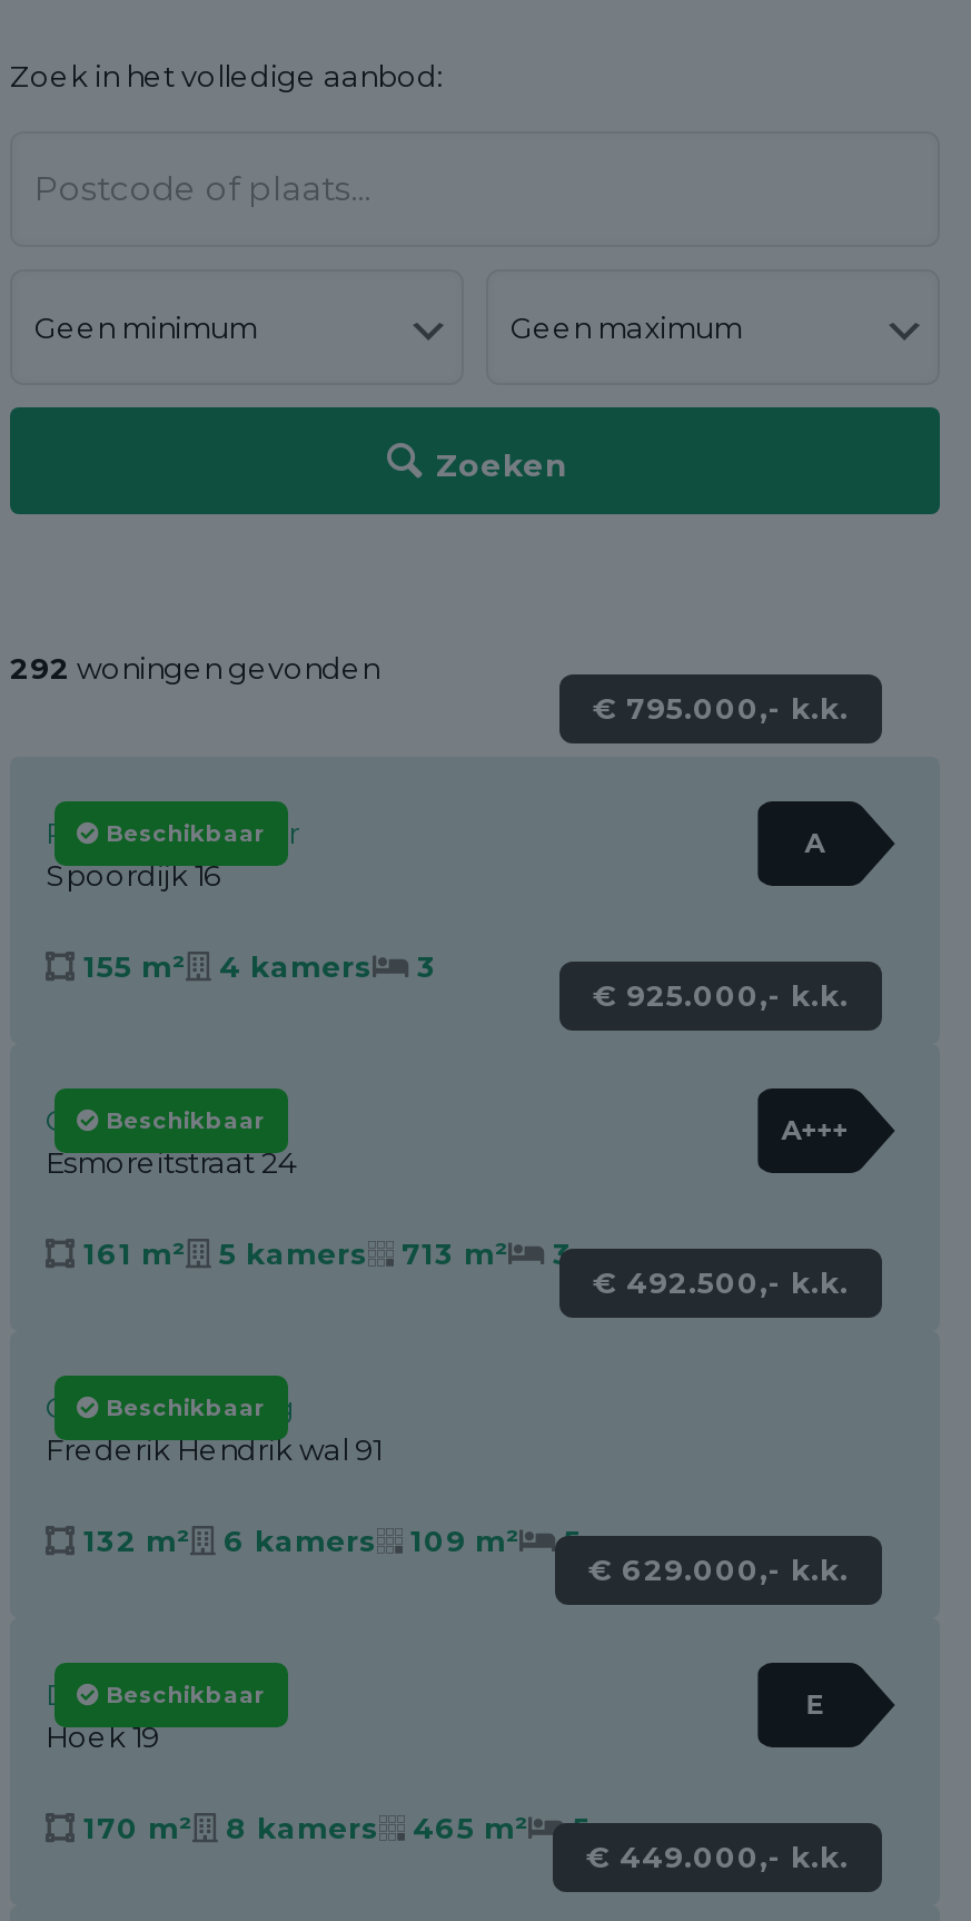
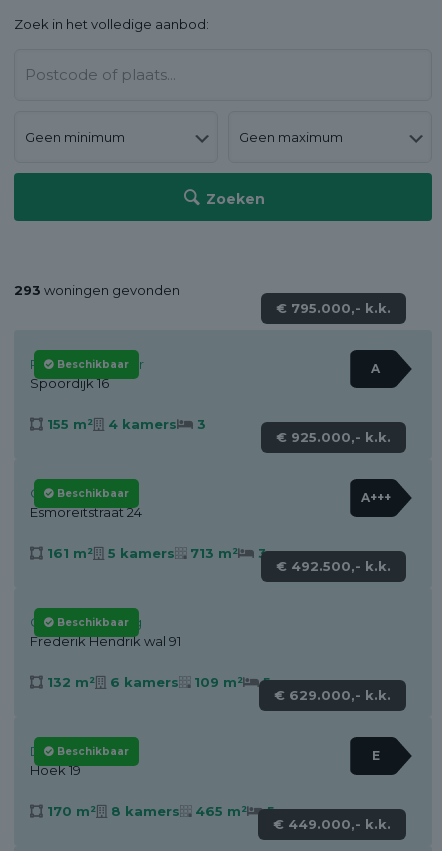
[10,649,379,685] 292 woningen gevonden -> [14,282,180,298] 293 woningen gevonden

